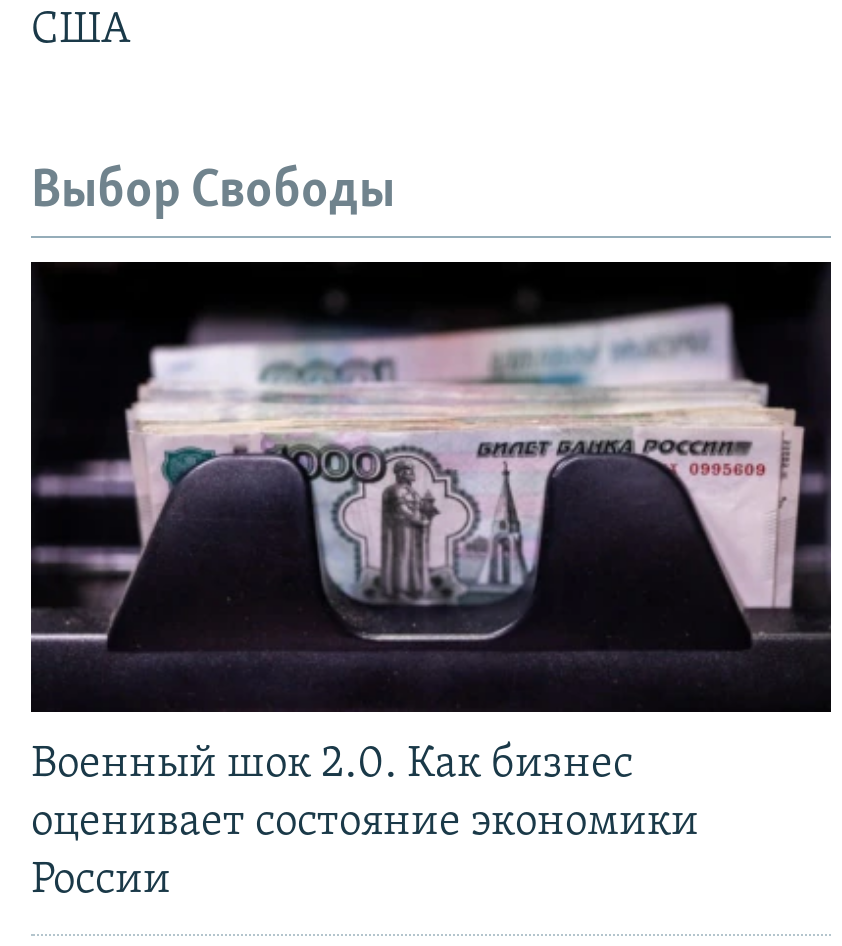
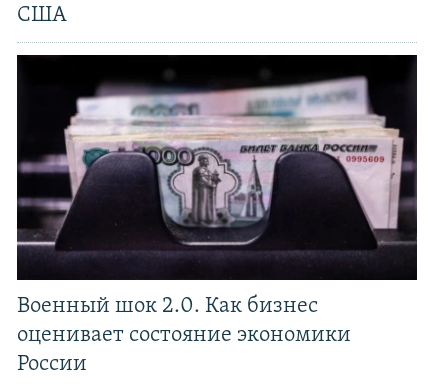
[31,167,395,221] Выбор Свободы -> none

